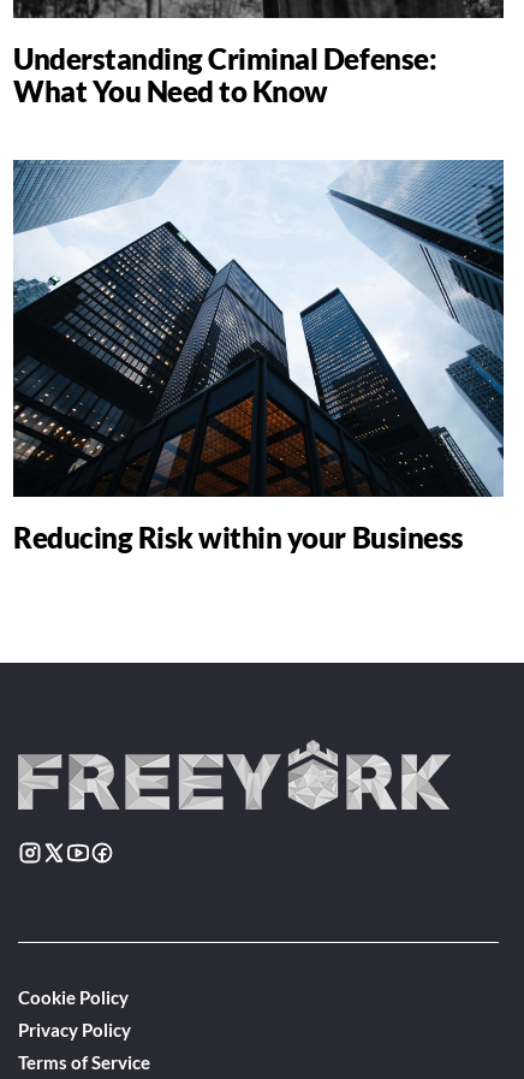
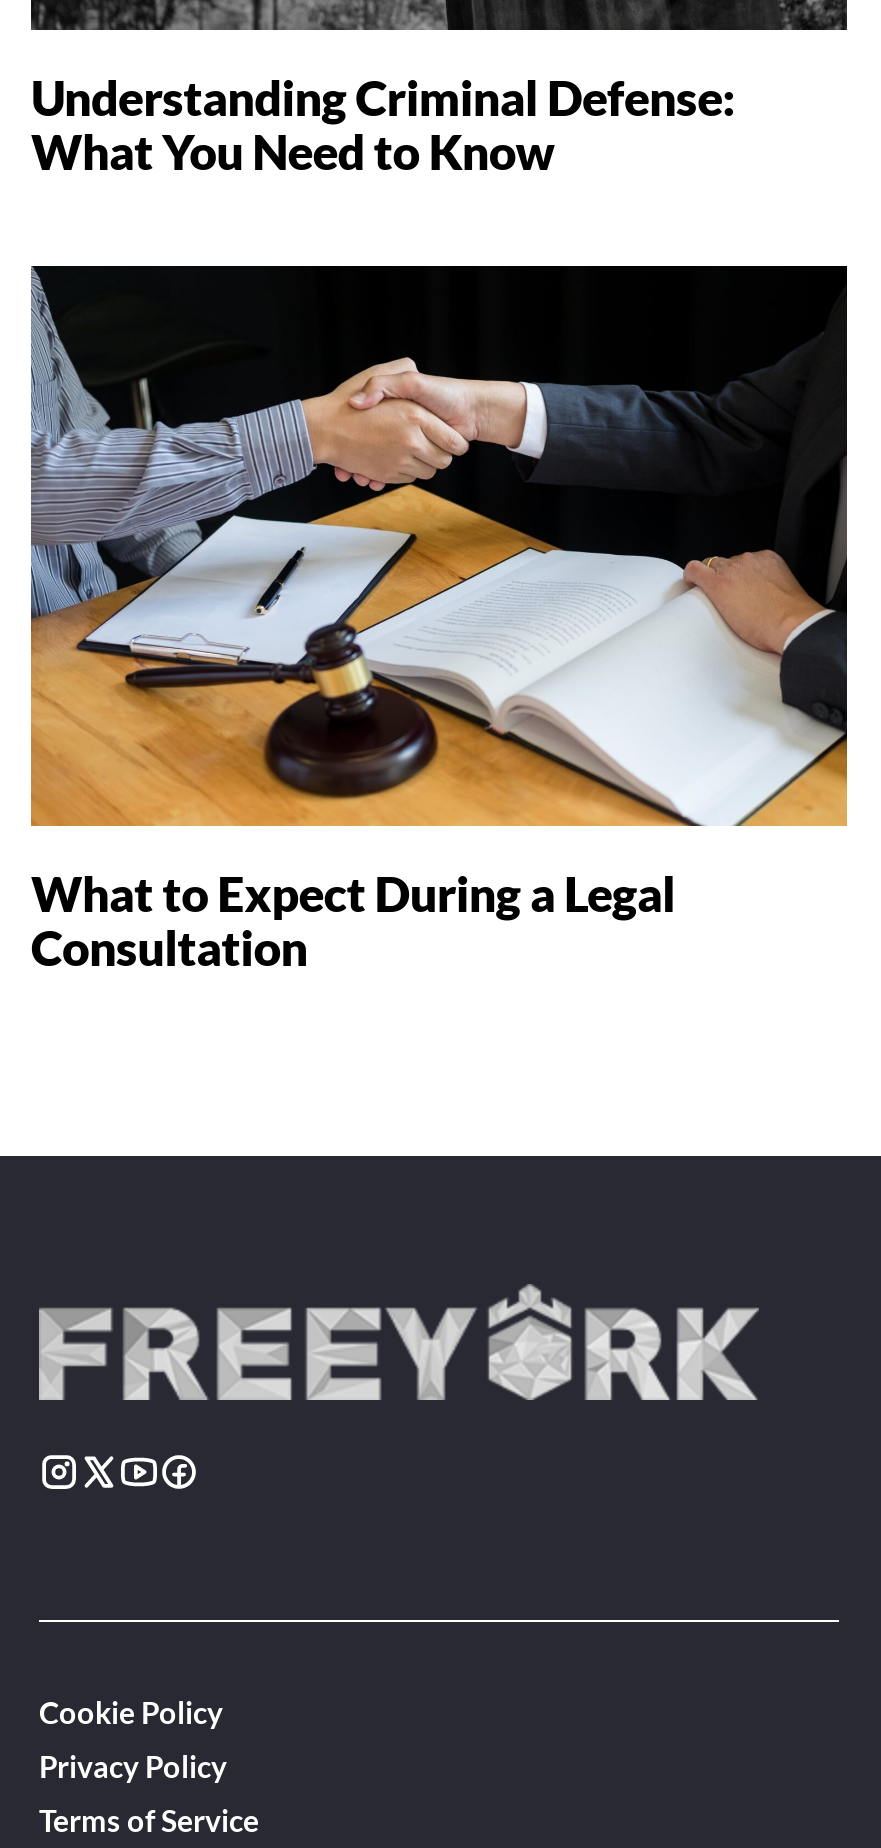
[12,159,505,555] [image] | Reducing Risk within your Business -> [29,264,849,976] [image] | What to Expect During a Legal | Consultation

